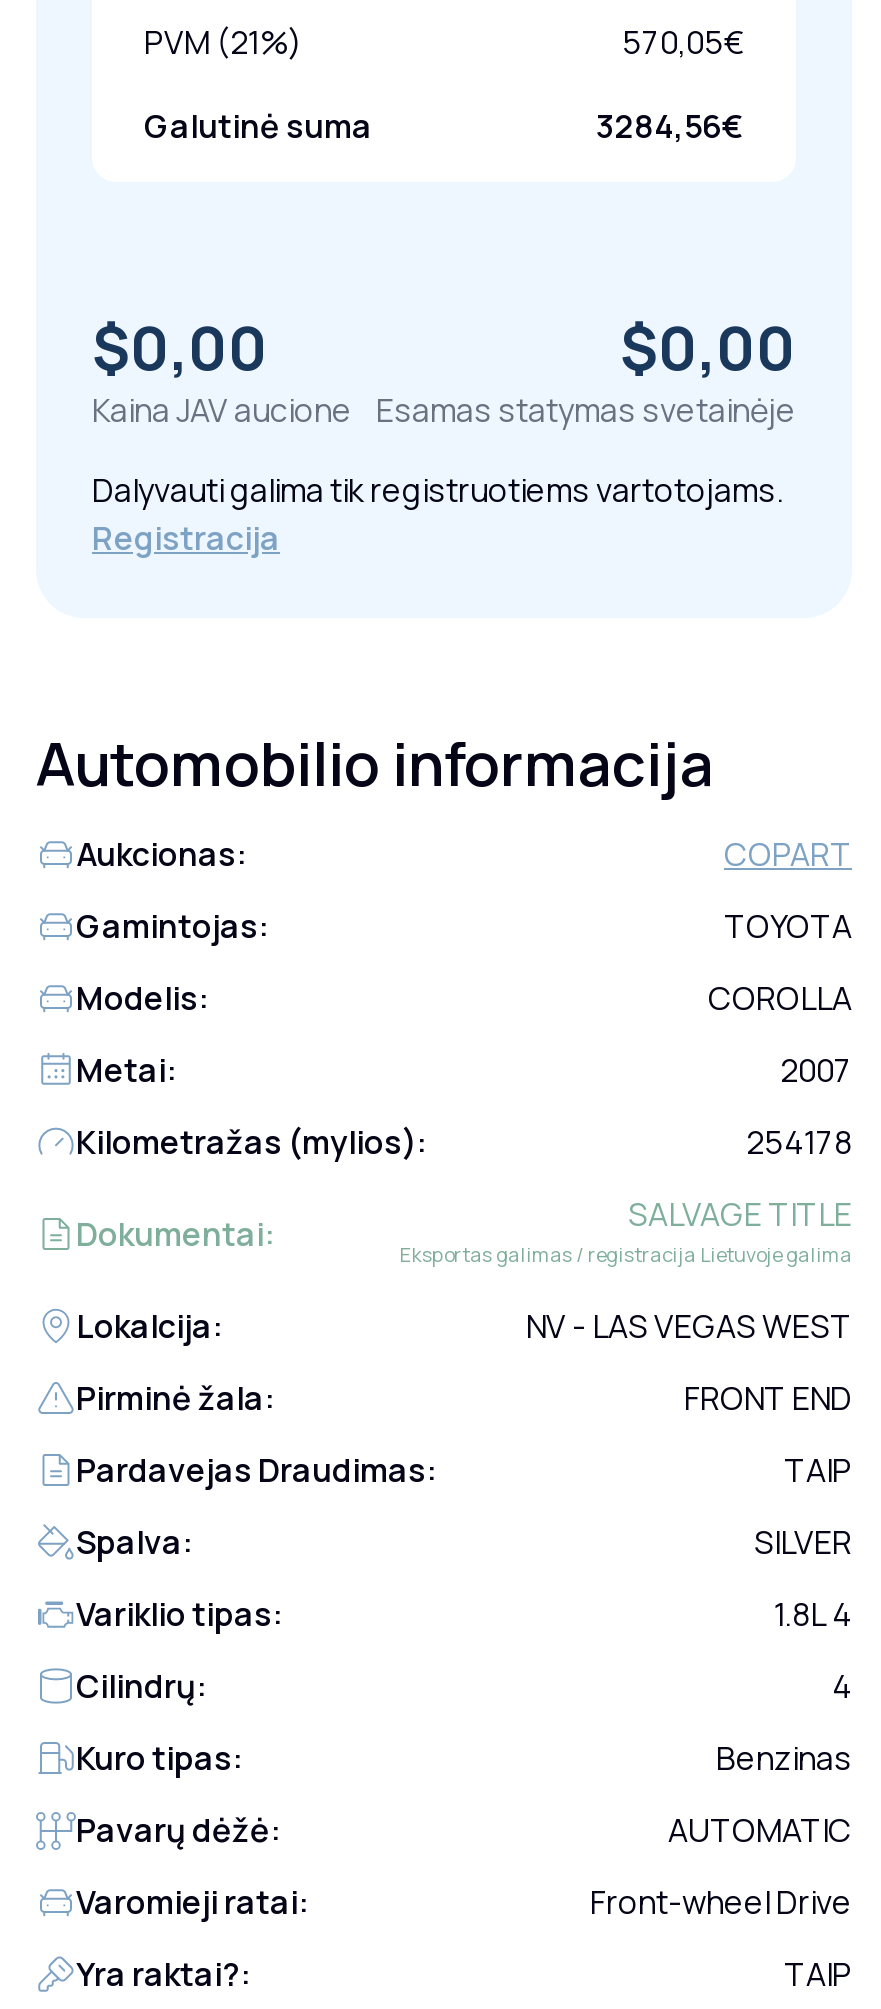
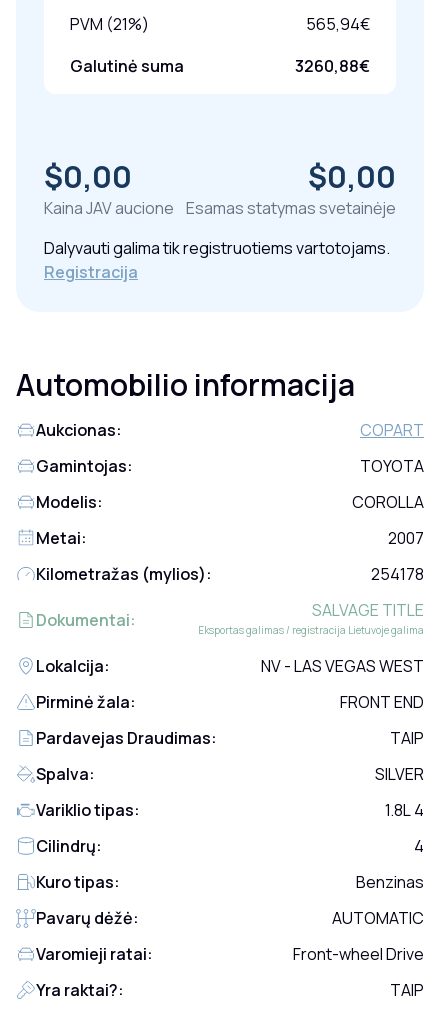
[622,20,744,64] 570,05€ -> [306,13,370,35] 565,94€
[596,104,744,148] 3284,56€ -> [295,55,370,77] 3260,88€

